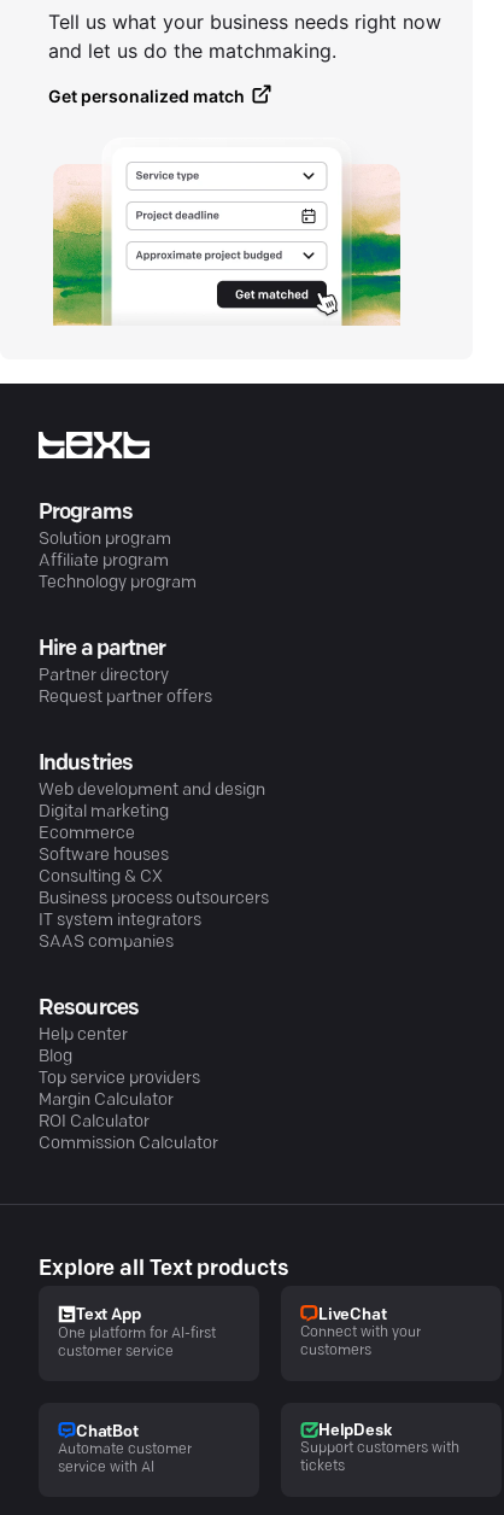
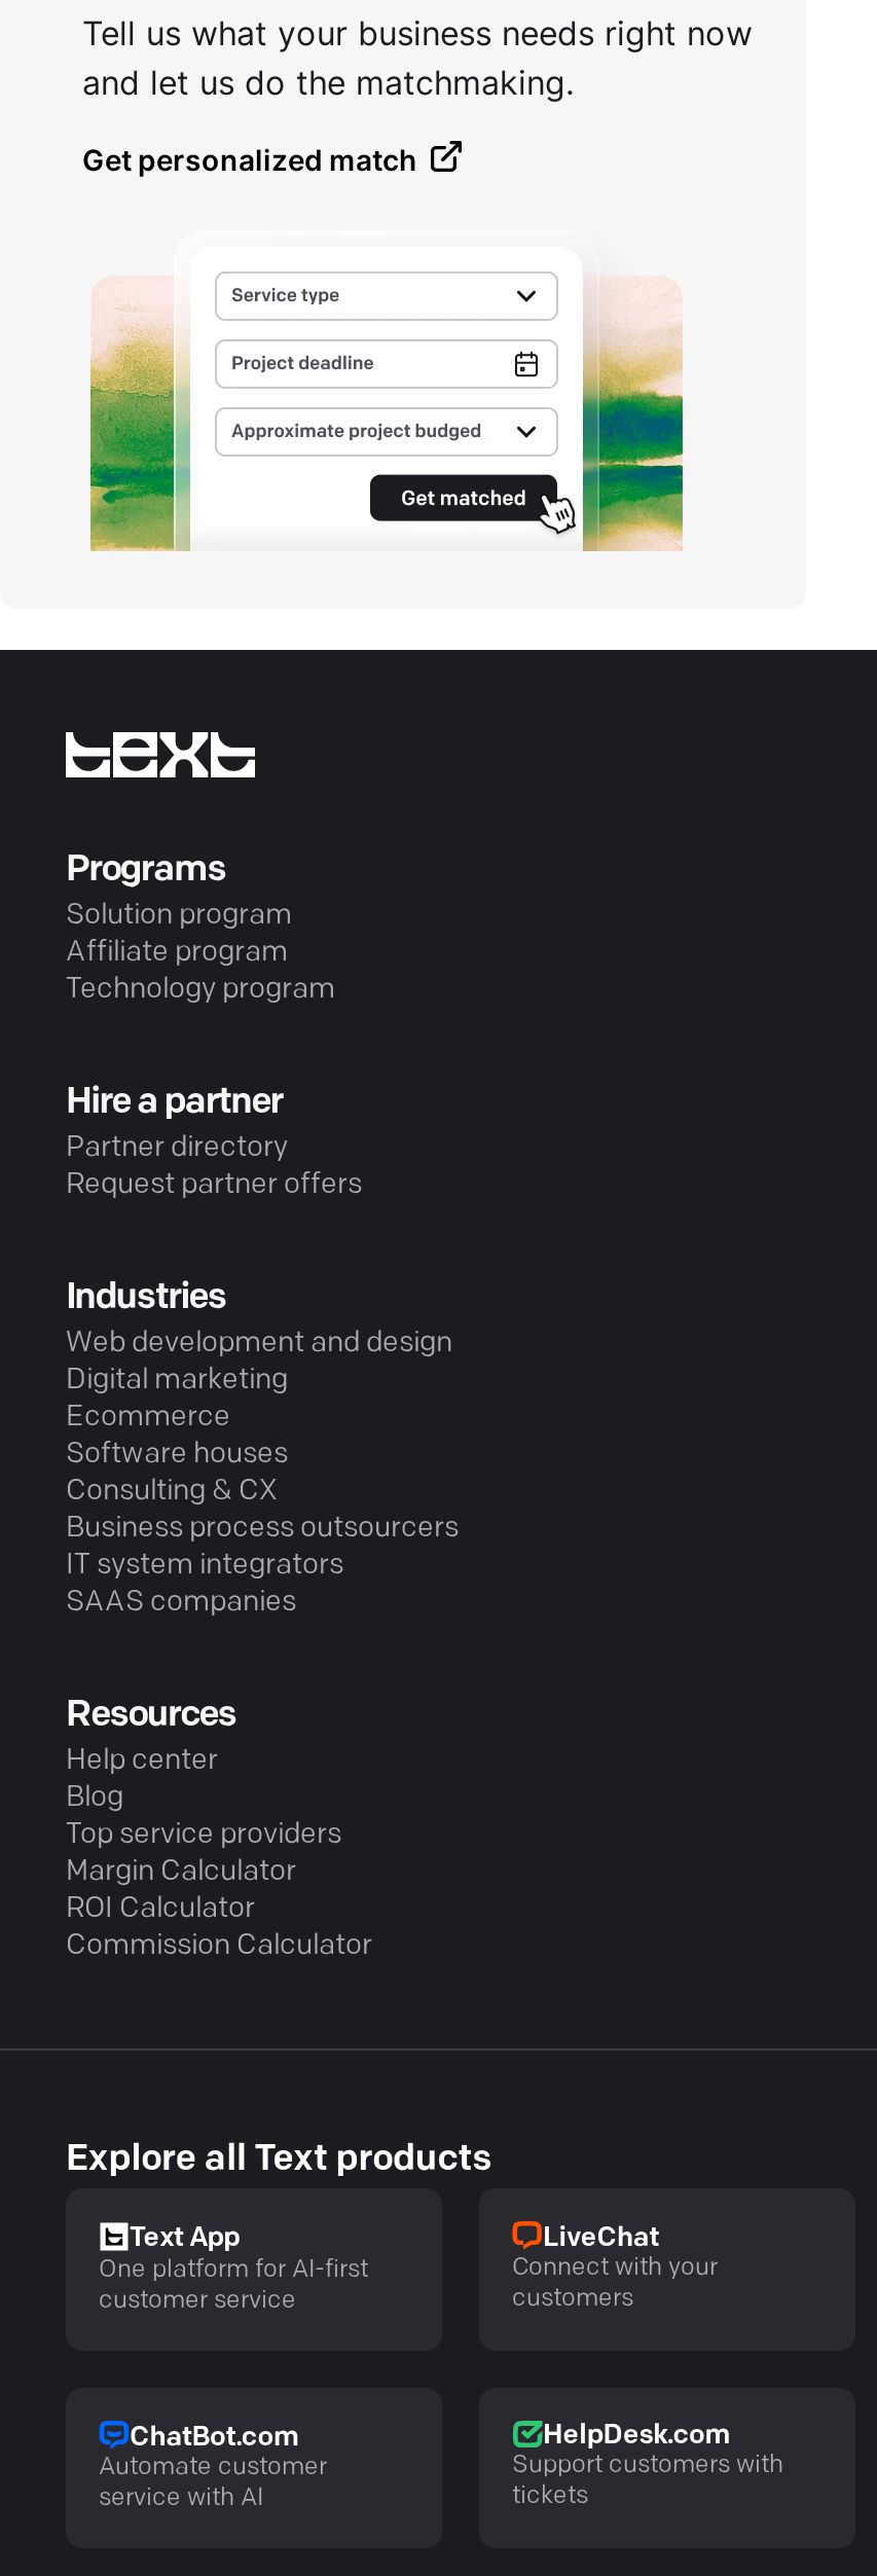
[76,1424,138,1440] ChatBot -> [130,2424,298,2451] ChatBot.com
[318,1423,391,1439] HelpDesk -> [543,2422,729,2449] HelpDesk.com

